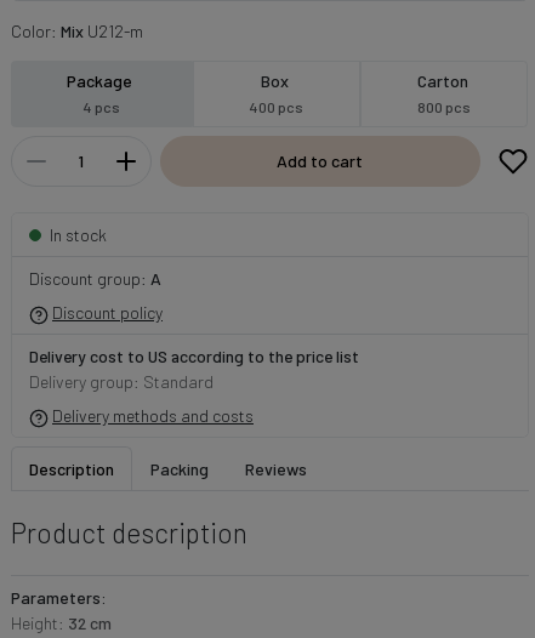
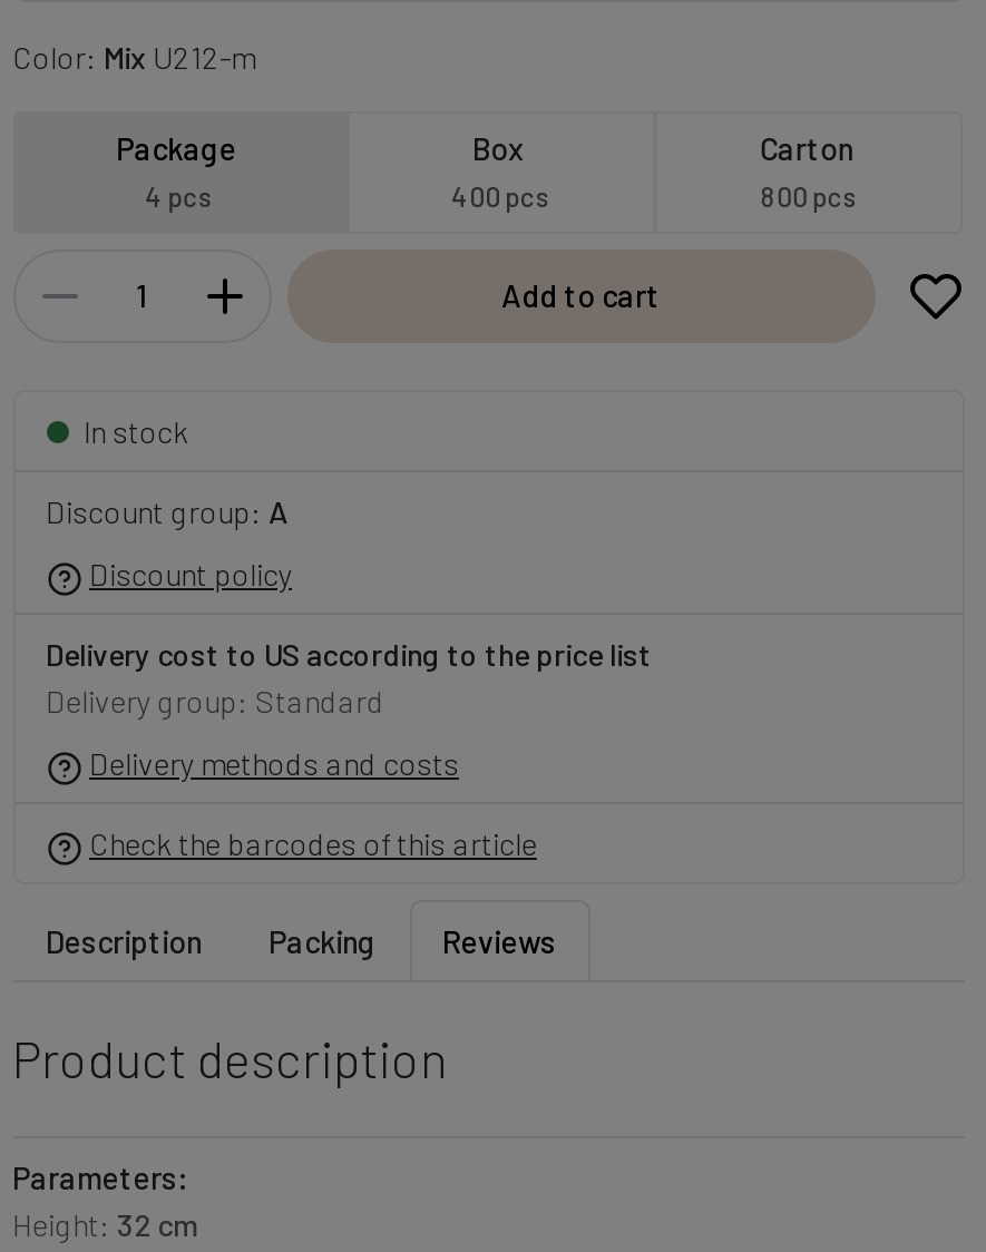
none -> [89,825,537,863] Check the barcodes of this article

